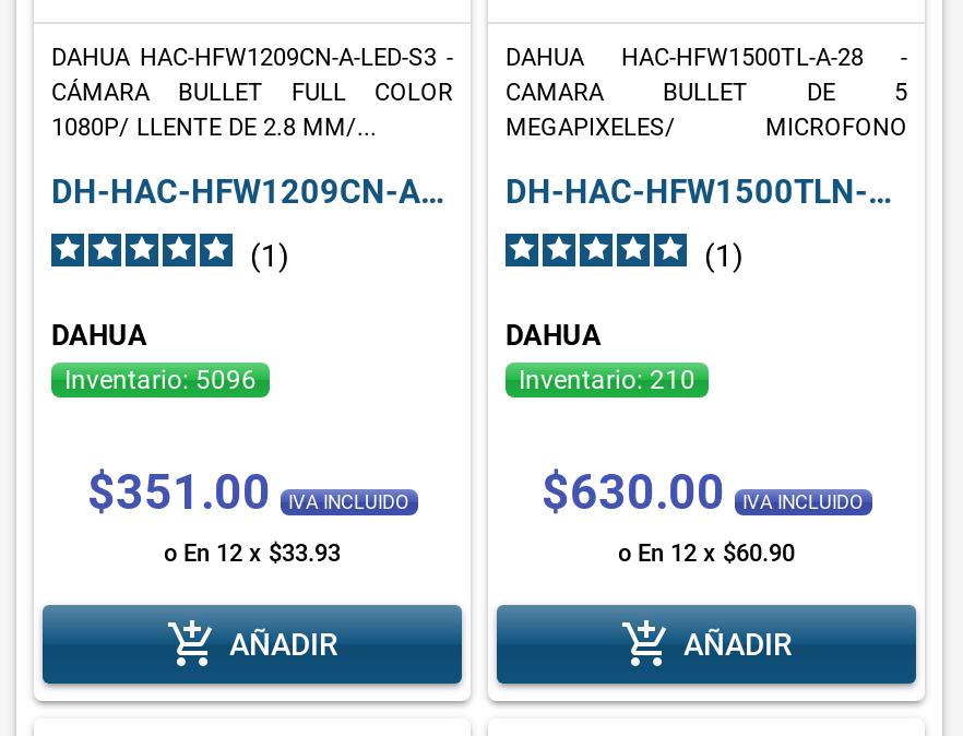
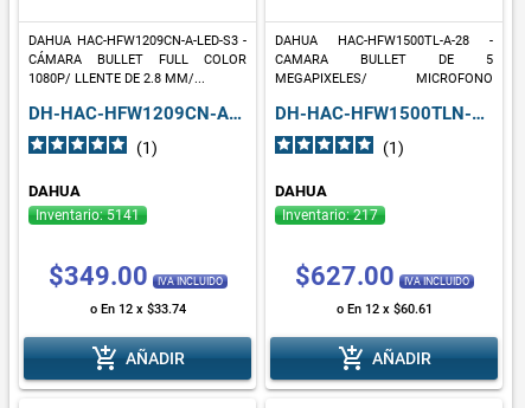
[64,365,257,395] Inventario: 5096 -> [36,207,140,224] Inventario: 5141
[519,365,695,395] Inventario: 210 -> [282,207,378,224] Inventario: 217
[87,465,408,520] $351.00 IVA INCLUIDO -> [48,261,222,291] $349.00 IVA INCLUIDO
[542,465,863,520] $630.00 IVA INCLUIDO -> [294,261,469,291] $627.00 IVA INCLUIDO
[164,539,341,568] o En 12 x $33.93 -> [89,302,185,317] o En 12 x $33.74
[618,539,795,568] o En 12 x $60.90 -> [336,302,432,317] o En 12 x $60.61

